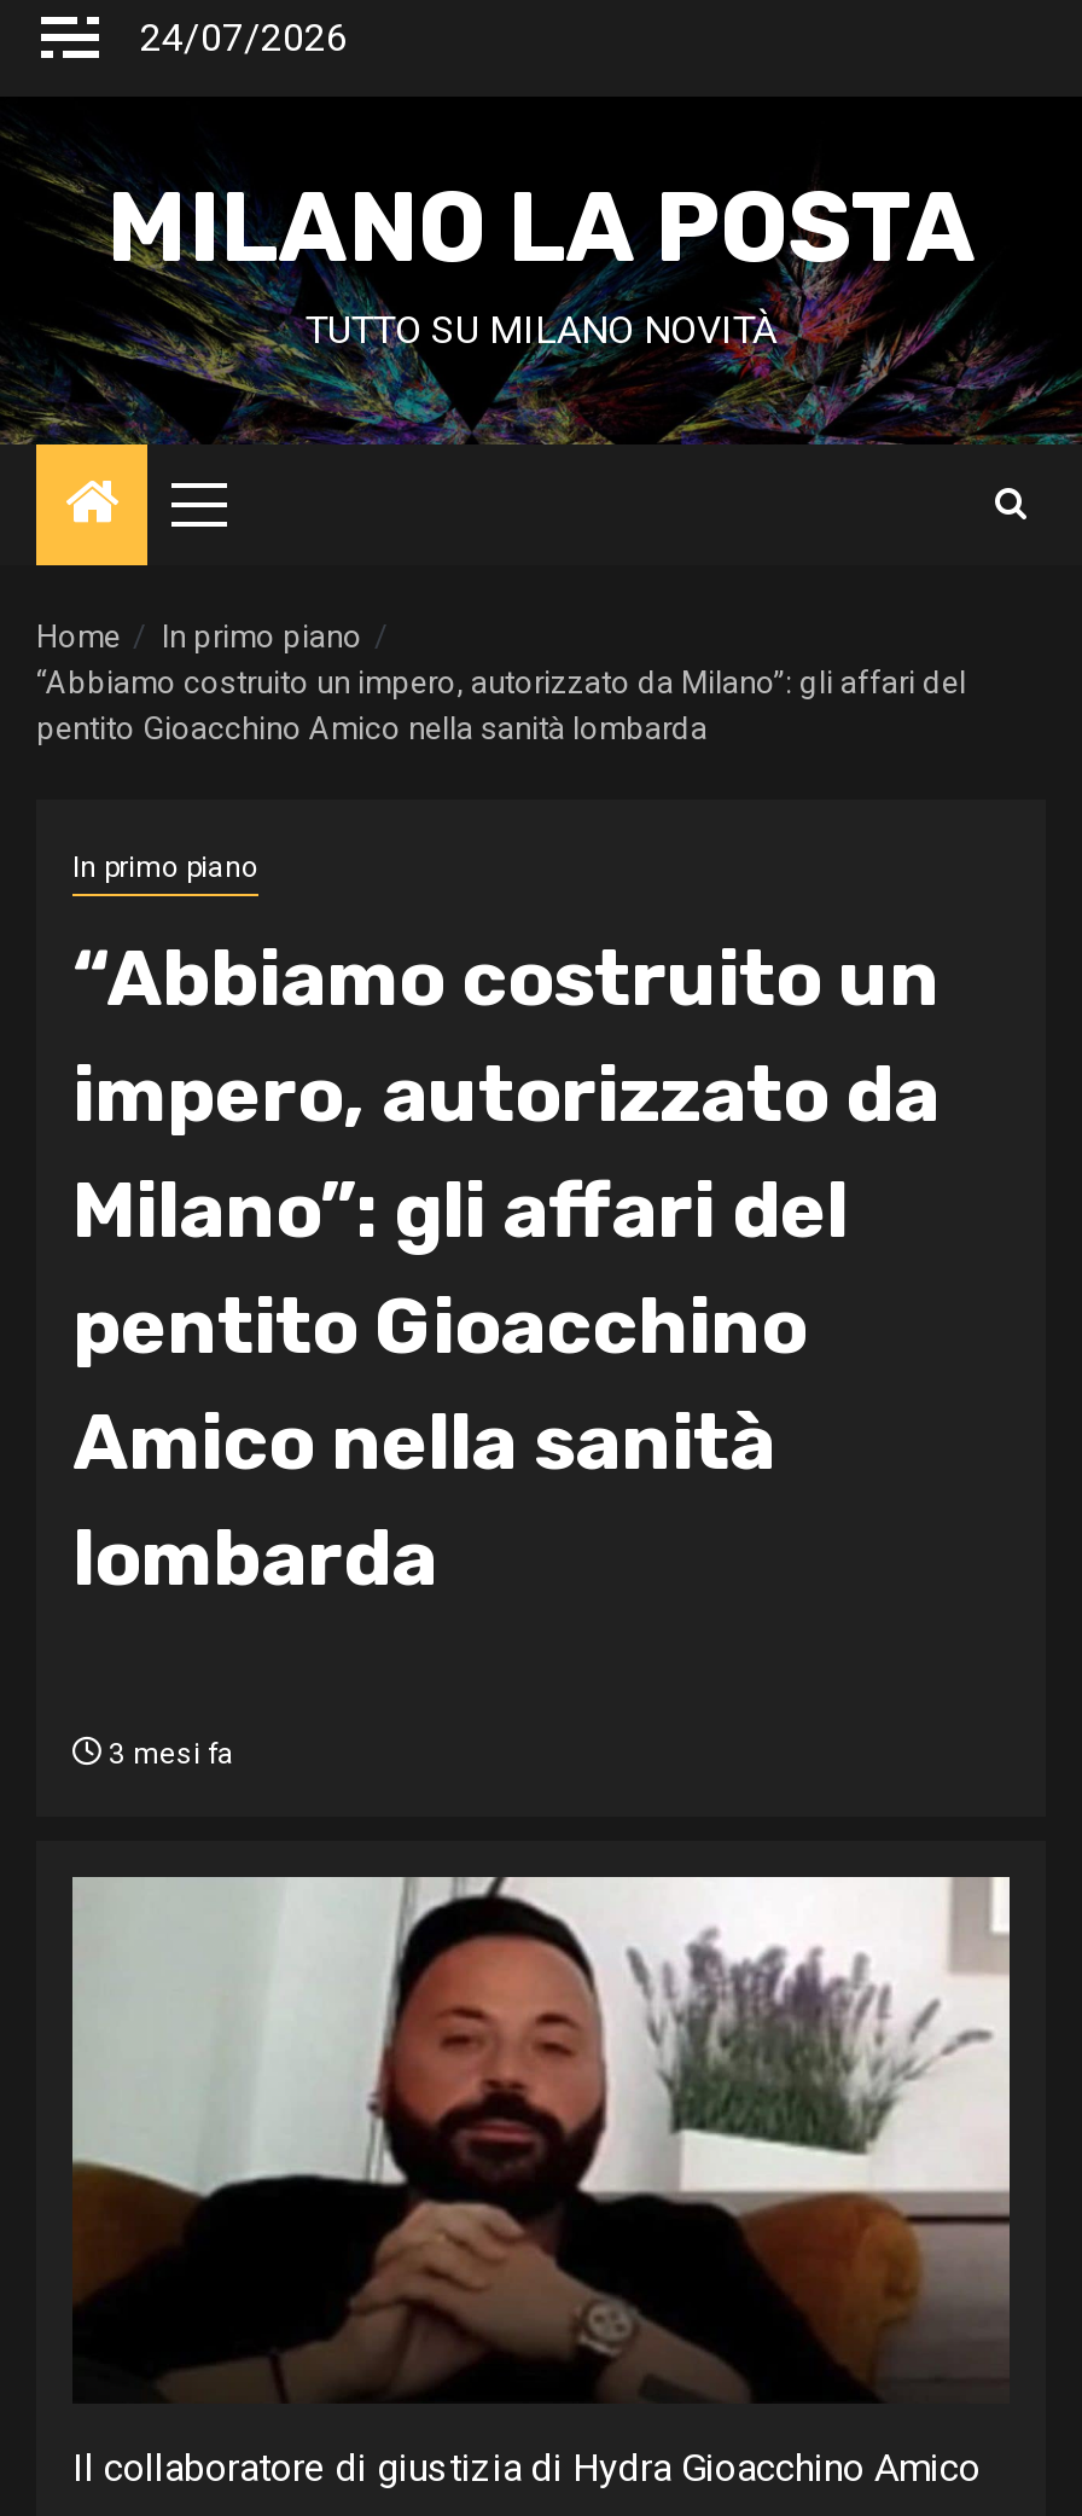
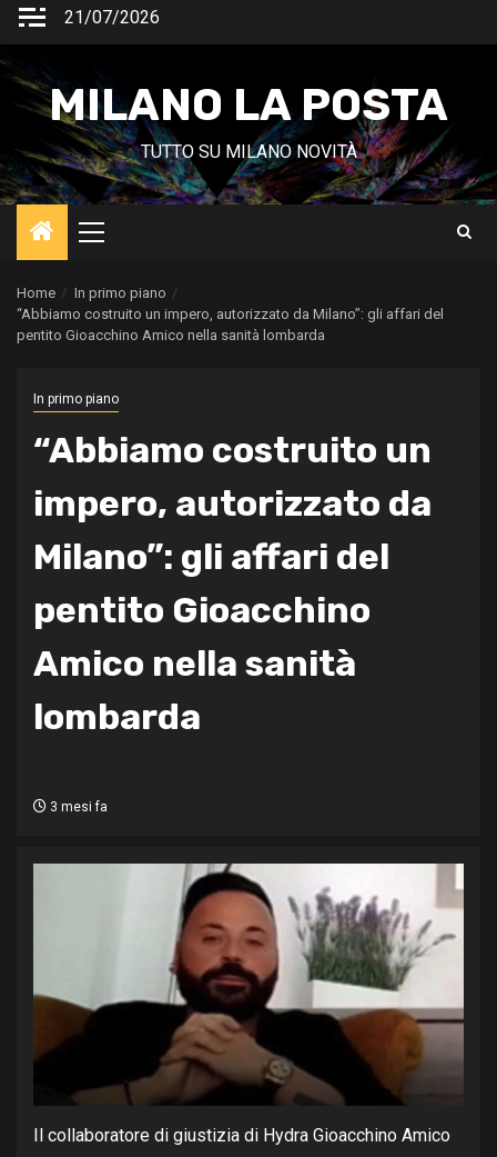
[140,14,348,60] 24/07/2026 -> [64,7,160,28] 21/07/2026

